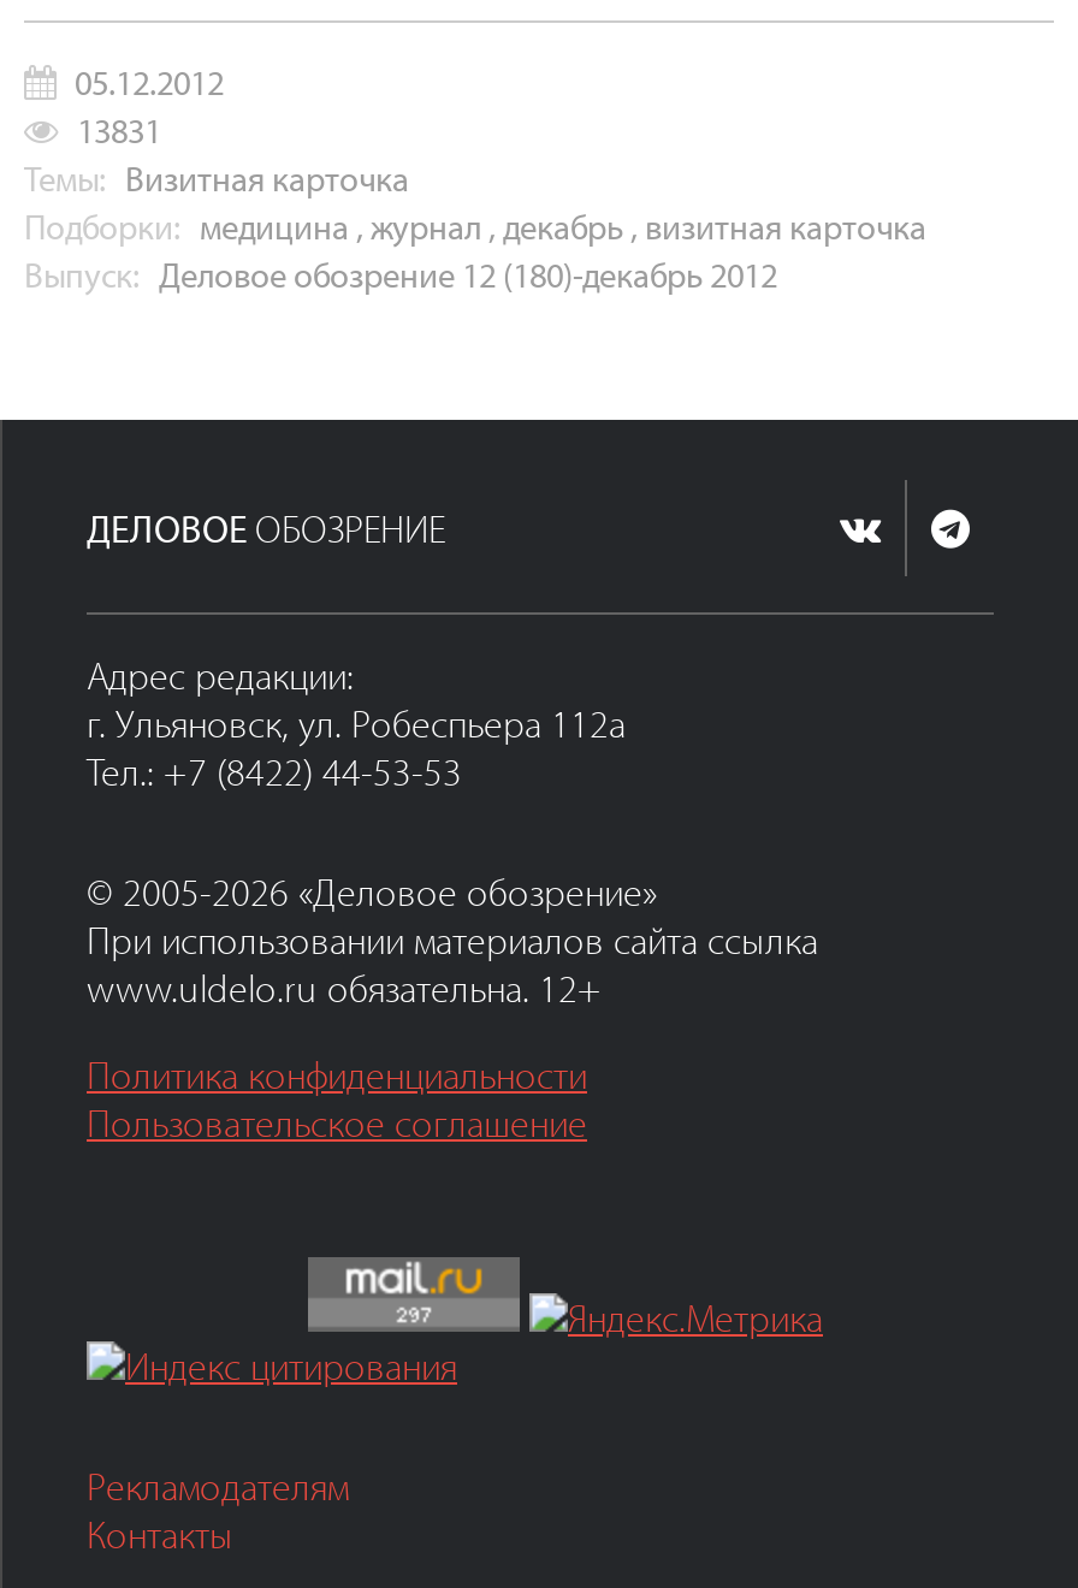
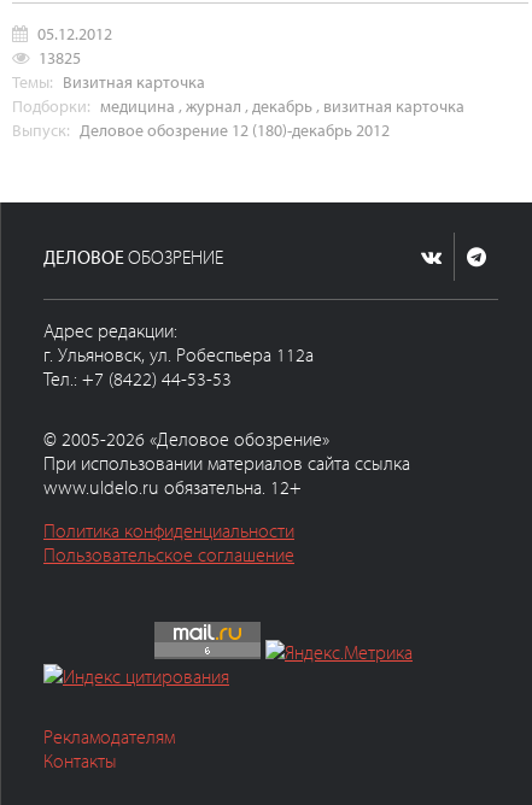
[70,106,161,152] 13831 -> [35,45,81,68] 13825

